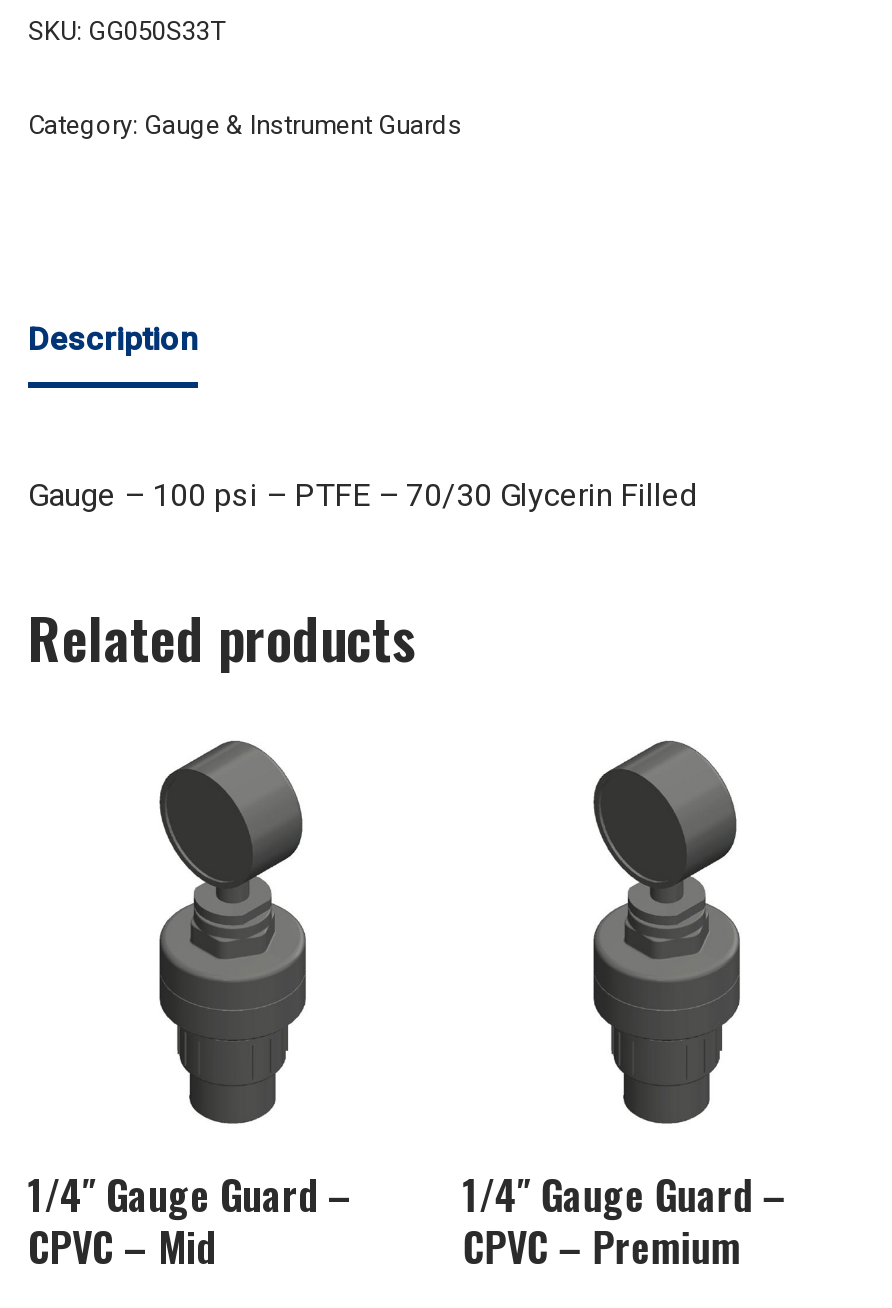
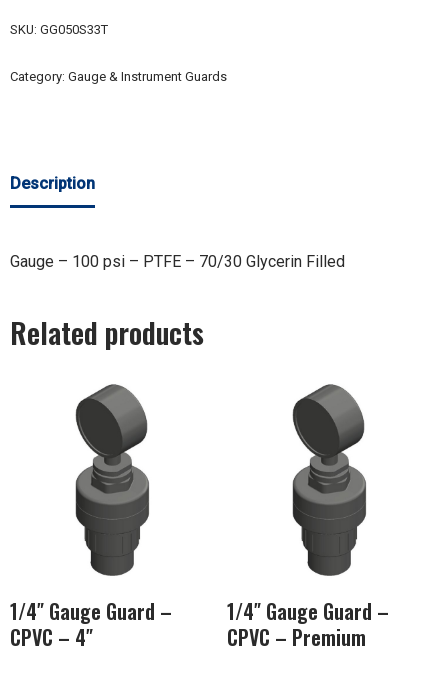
[28,1216,216,1276] CPVC – Mid -> [10,622,93,652] CPVC – 4″

